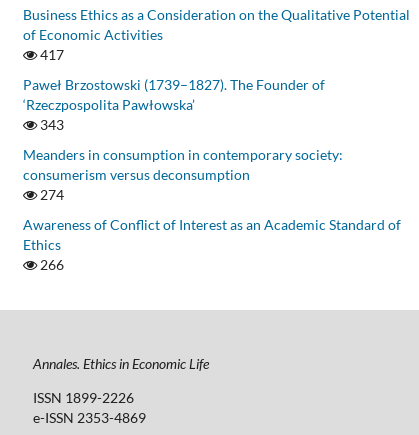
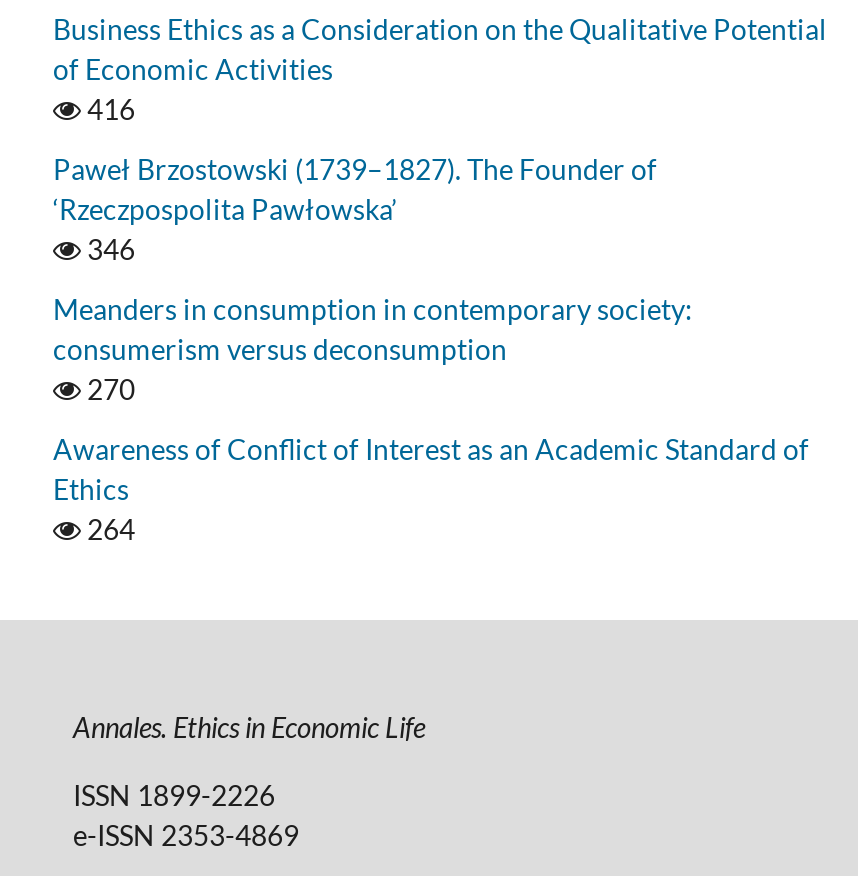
[37,46,64,63] 417 -> [81,93,135,127] 416
[37,116,64,133] 343 -> [81,233,135,267] 346
[37,186,64,203] 274 -> [81,373,135,407] 270
[37,256,64,273] 266 -> [81,513,135,547] 264

